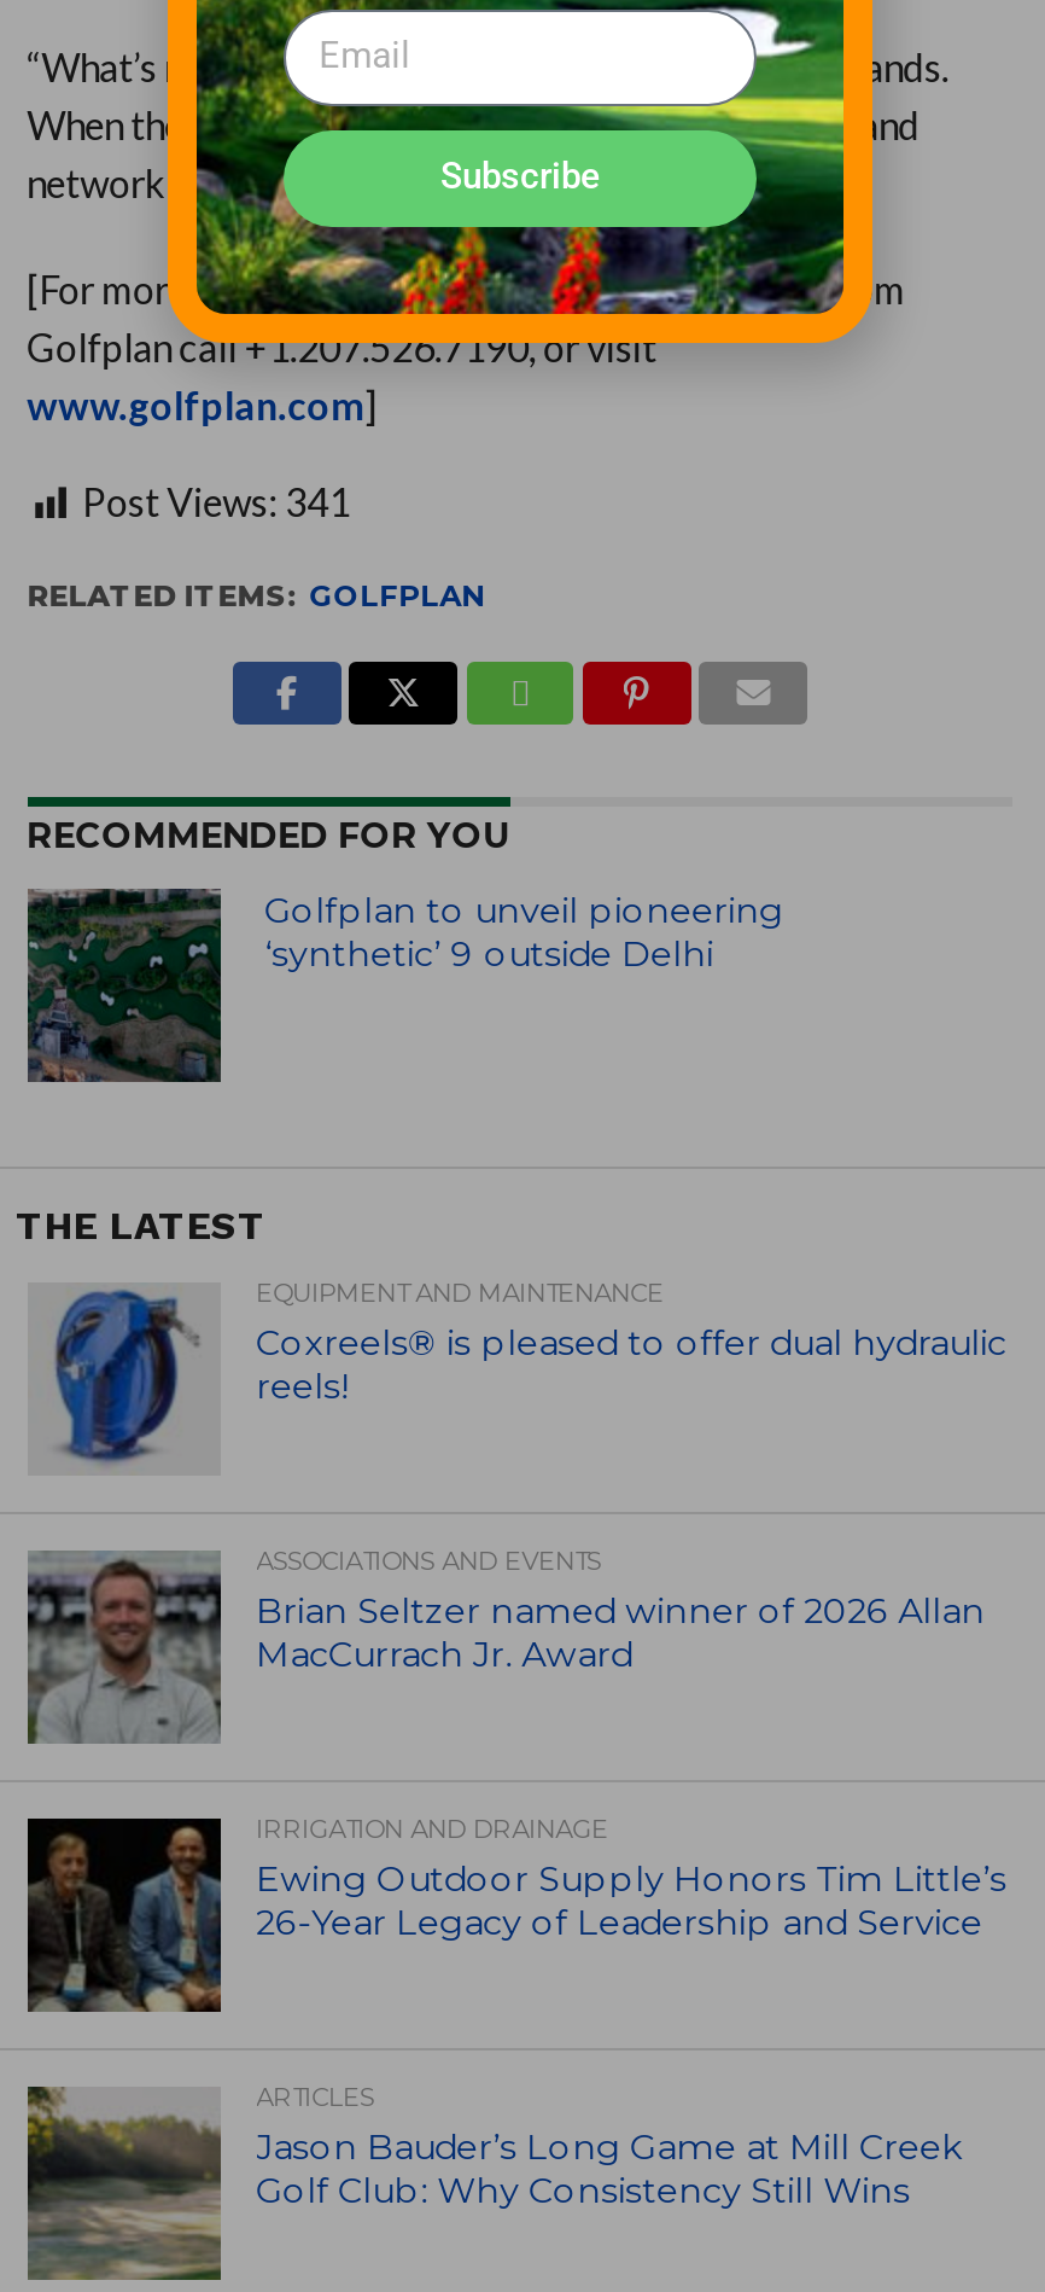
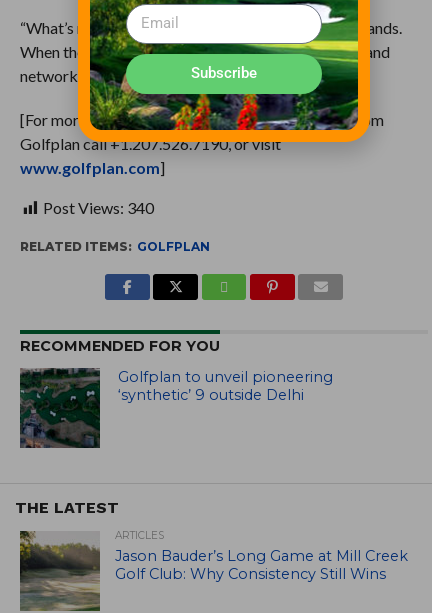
[82,478,350,524] Post Views: 341 -> [43,198,154,217] Post Views: 340
[52,1277,1007,1468] [image] | EQUIPMENT AND MAINTENANCE | Coxreels® is pleased to offer dual hydraulic | reels! -> none
[25,1545,985,1746] [image] | ASSOCIATIONS AND EVENTS | Brian Seltzer named winner of 2026 Allan | MacCurrach Jr. Award -> none
[25,1813,1007,2014] [image] | IRRIGATION AND DRAINAGE | Ewing Outdoor Supply Honors Tim Little’s | 26-Year Legacy of Leadership and Service -> none

